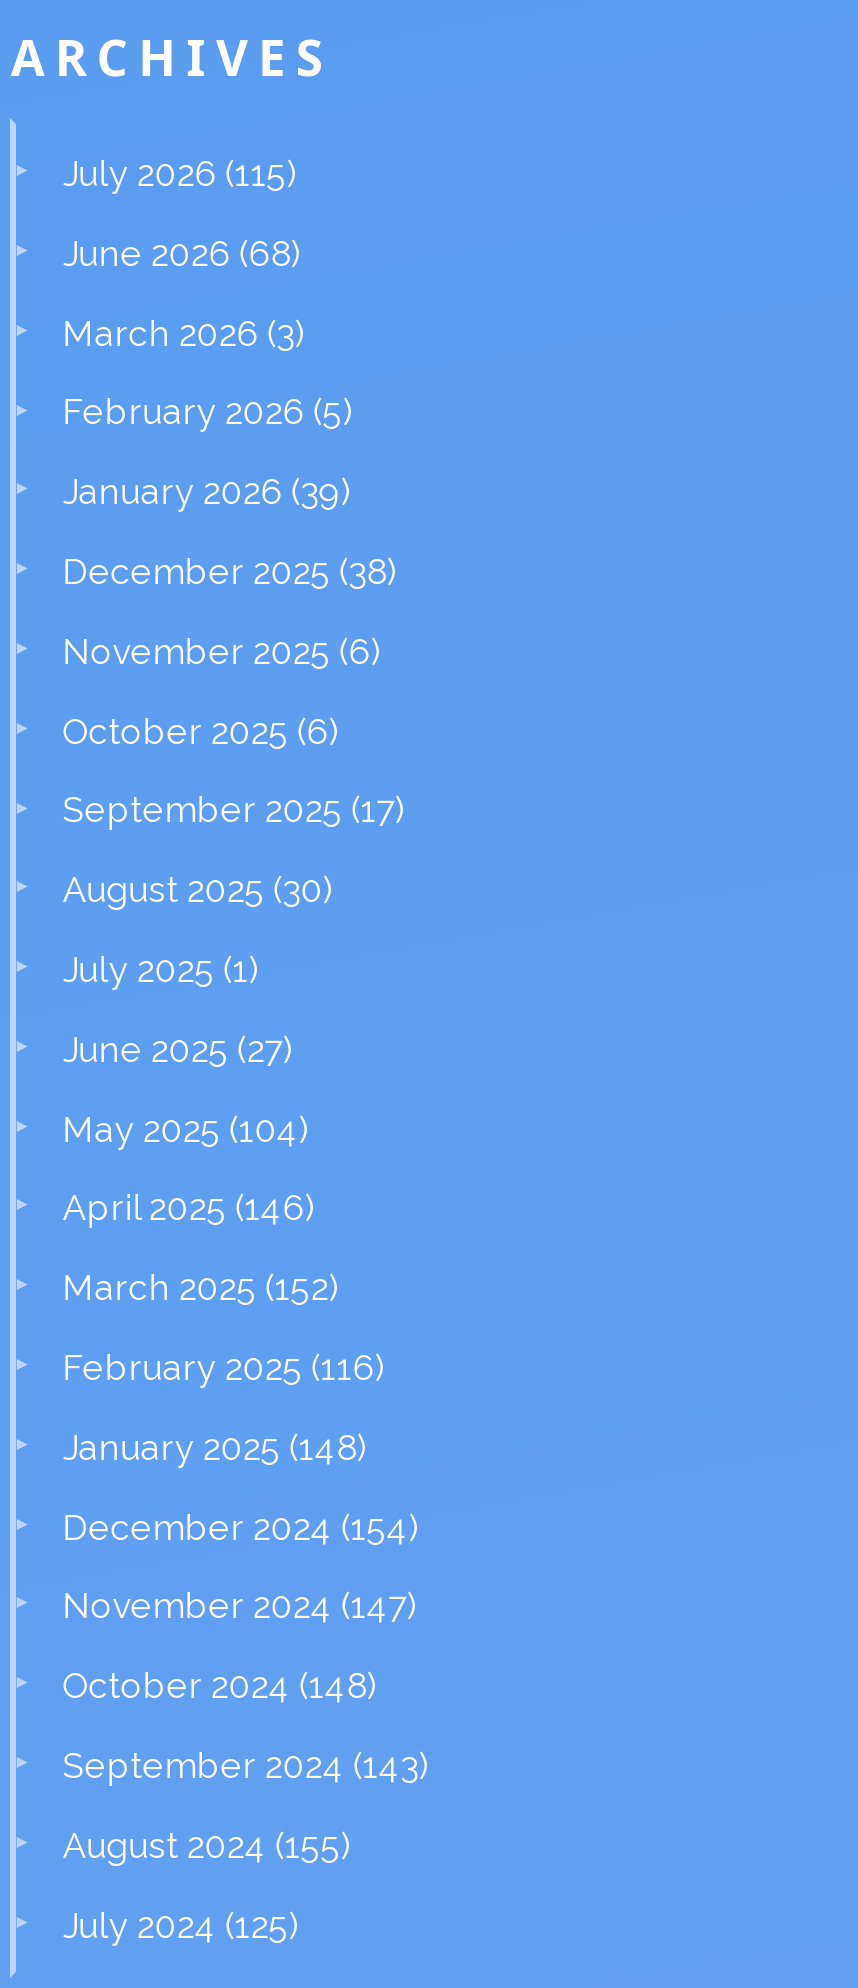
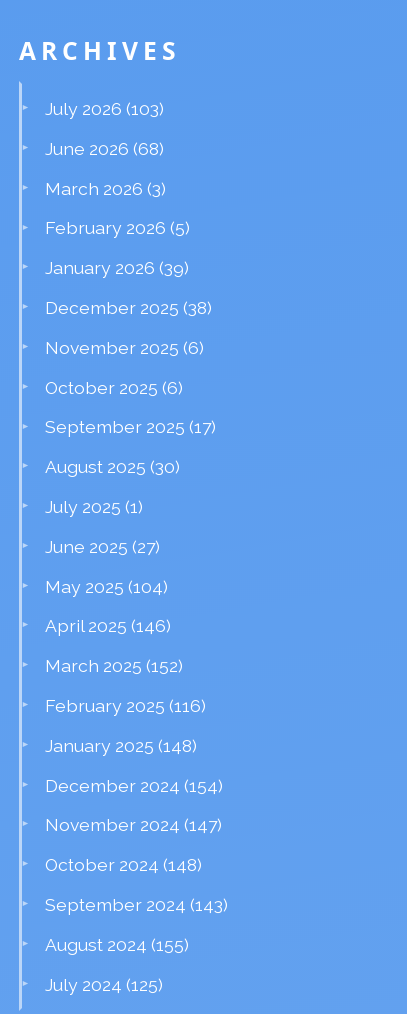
[63,152,297,194] July 2026 (115) -> [45,98,164,119] July 2026 (103)

